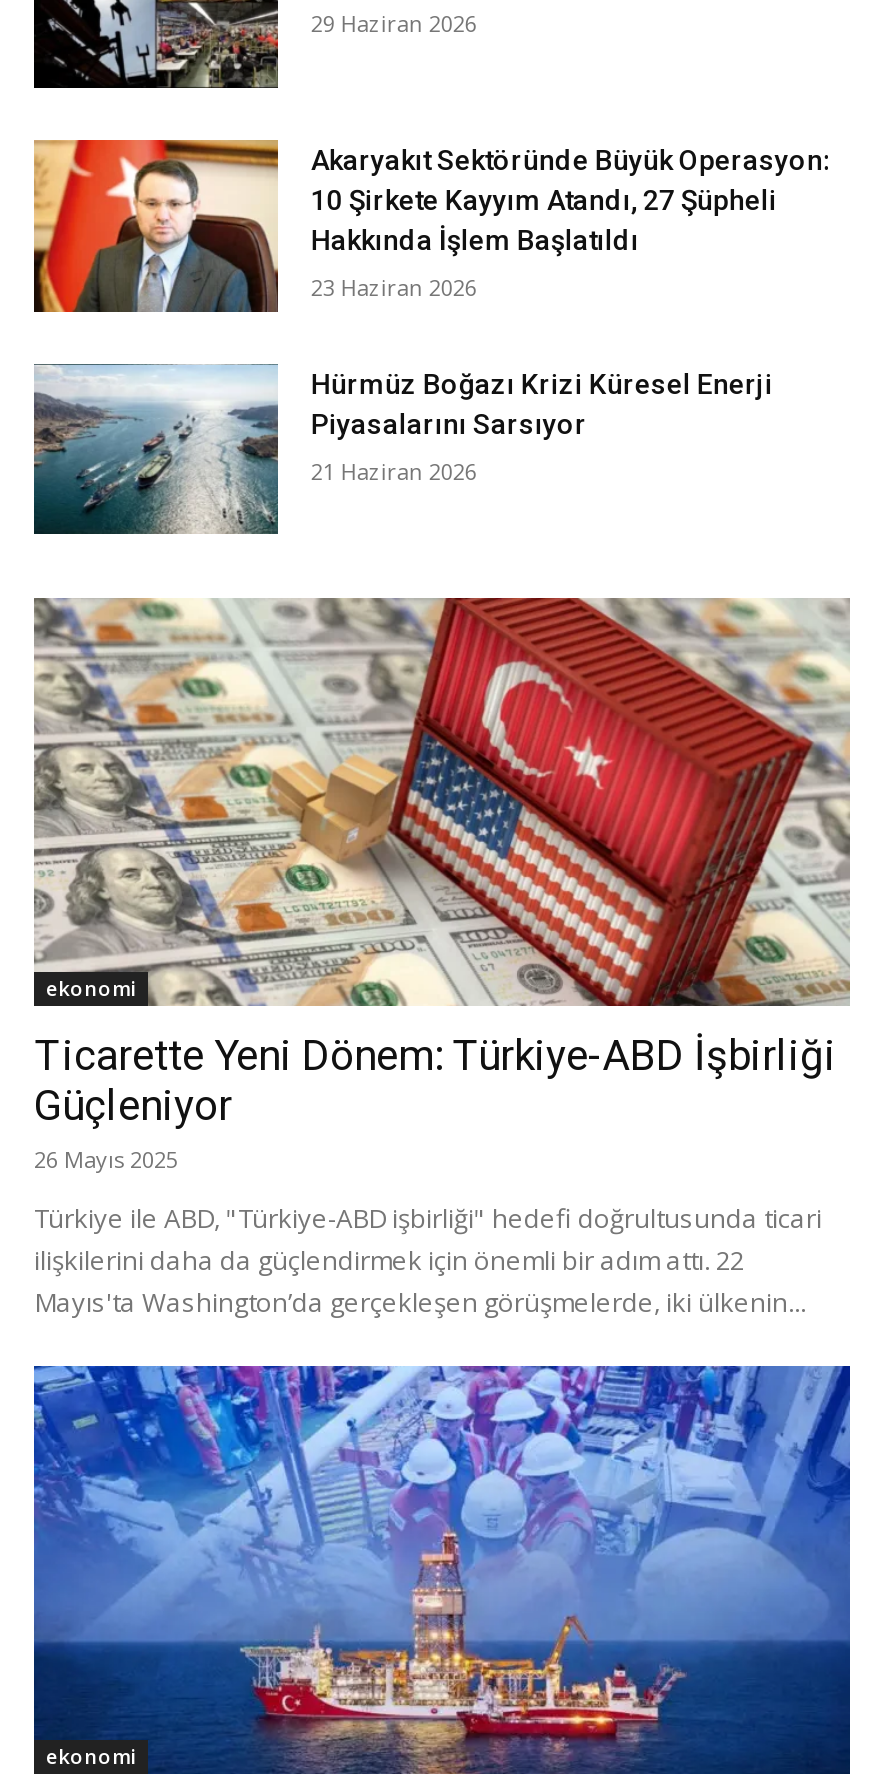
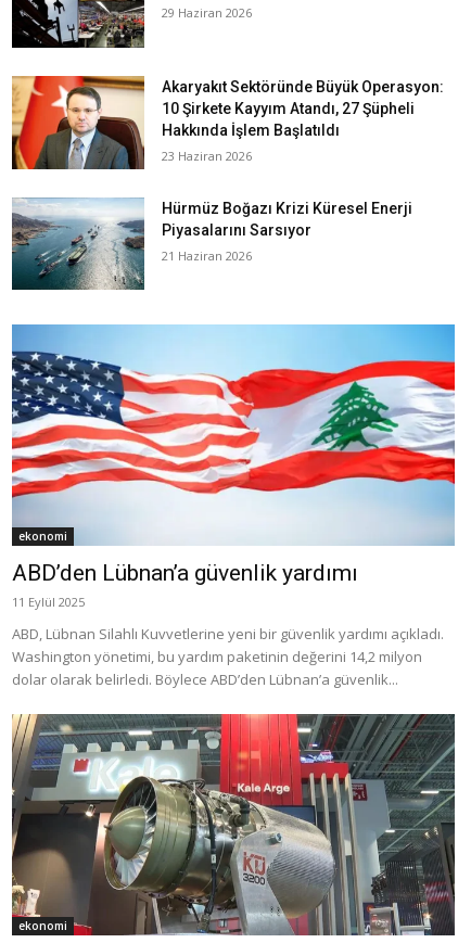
[32,596,852,1175] [image] | Ticarette Yeni Dönem: Türkiye-ABD İşbirliği | Güçleniyor | 26 Mayıs 2025 -> [11,323,456,610] [image] | ABD’den Lübnan’a güvenlik yardımı | 11 Eylül 2025
[34,1201,822,1321] Türkiye ile ABD, "Türkiye-ABD işbirliği" hedefi doğrultusunda ticari | ilişkilerini daha da güçlendirmek için önemli bir adım attı. 22 | Mayıs'ta Washington’da gerçekleşen görüşmelerde, iki ülkenin... -> [12,624,444,690] ABD, Lübnan Silahlı Kuvvetlerine yeni bir güvenlik yardımı açıkladı. | Washington yönetimi, bu yardım paketinin değerini 14,2 milyon | dolar olarak belirledi. Böylece ABD’den Lübnan’a güvenlik...
[32,1364,852,1776] [image] -> [11,713,456,936] [image]

